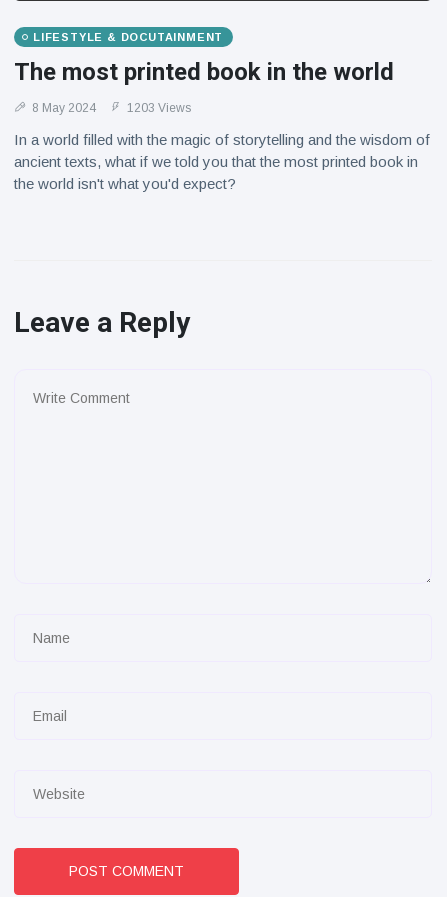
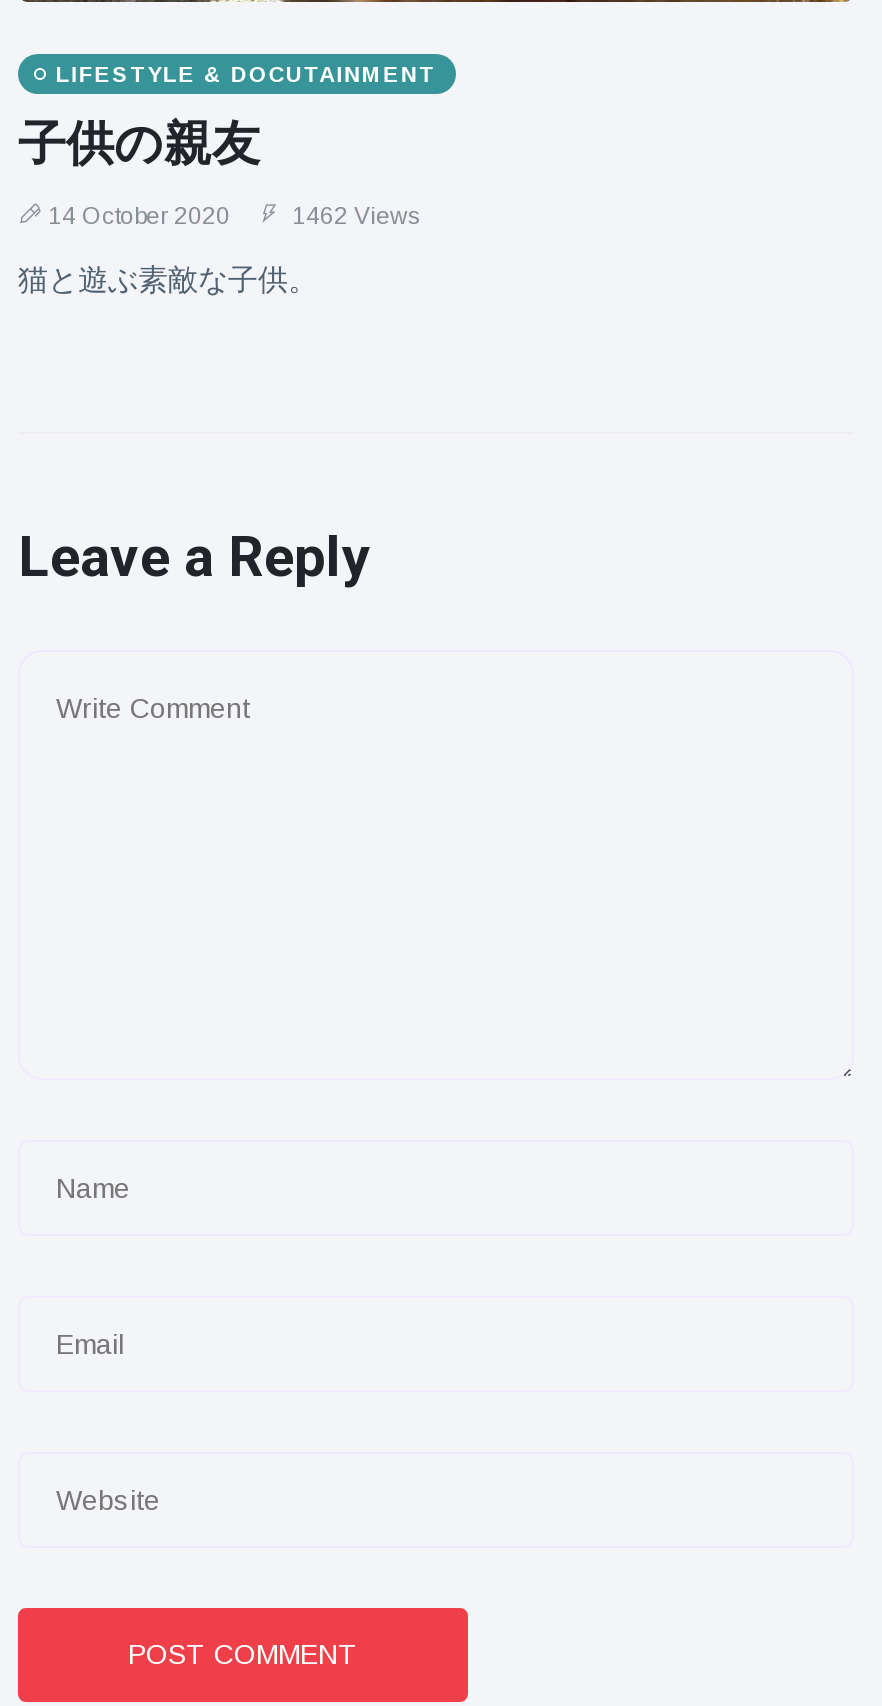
[14,58,394,86] The most printed book in the world -> [18,116,260,172] 子供の親友
[29,101,191,115] 8 May 2024 | 1203 Views -> [48,202,420,230] 14 October 2020 | 1462 Views
[14,131,430,192] In a world filled with the magic of storytelling and the wisdom of | ancient texts, what if we told you that the most printed book in | the world isn't what you'd expect? -> [18,262,318,296] 猫と遊ぶ素敵な子供。

